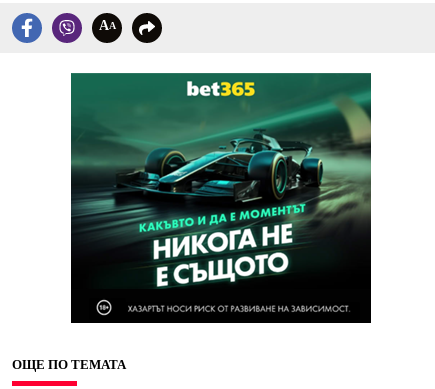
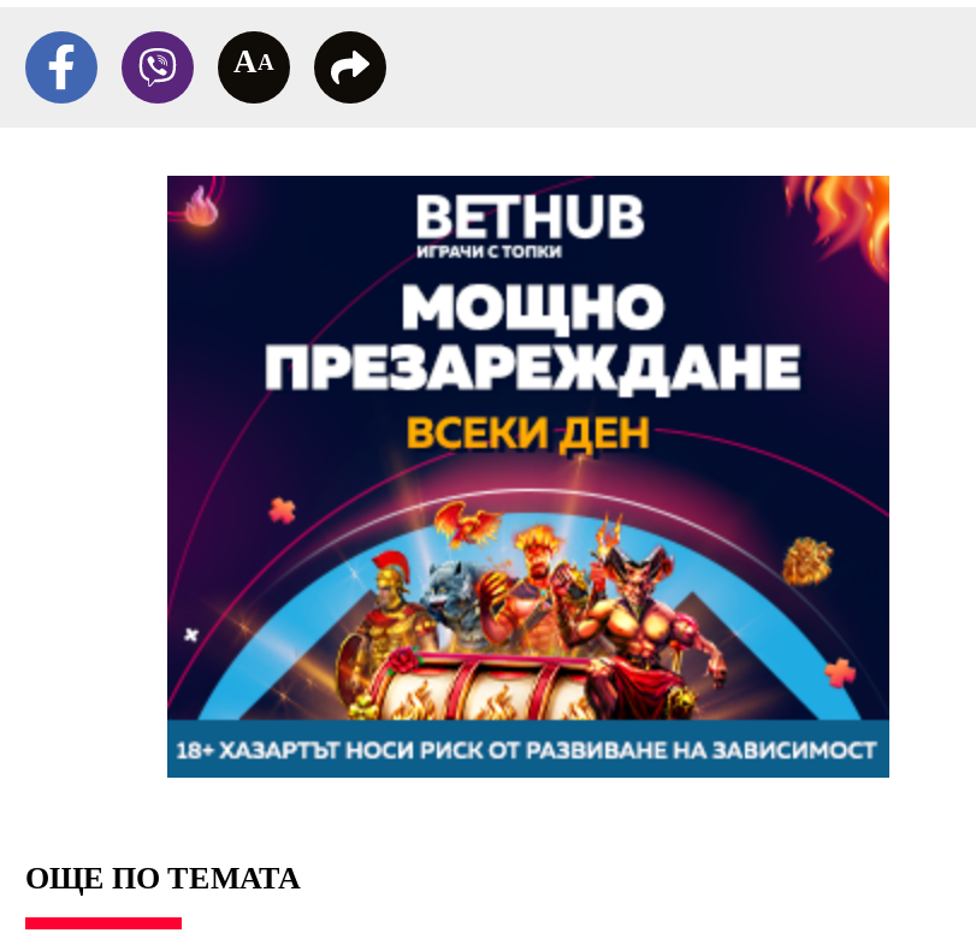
[70,72,372,324] [image] -> [165,173,892,780] [image]

